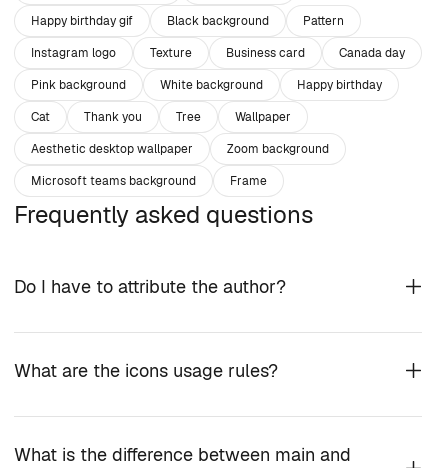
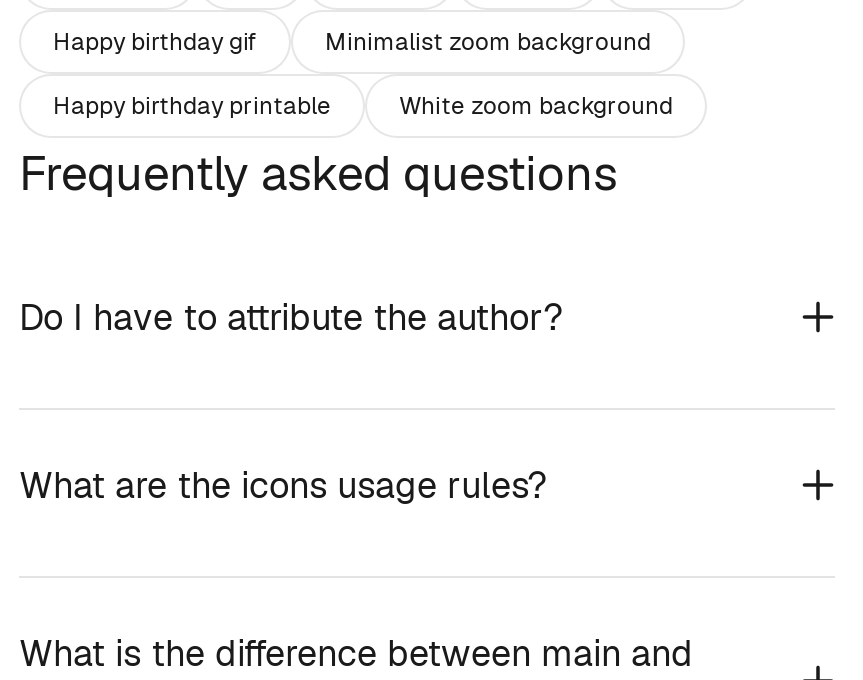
[31,12,405,188] Black background | Pattern | Instagram logo | Texture | Business card | Canada day | Pink background | White background | Happy birthday | Cat | Thank you | Tree | Wallpaper | Aesthetic desktop wallpaper | Zoom background | Microsoft teams background | Frame -> [53,25,673,121] Minimalist zoom background | Happy birthday printable | White zoom background

